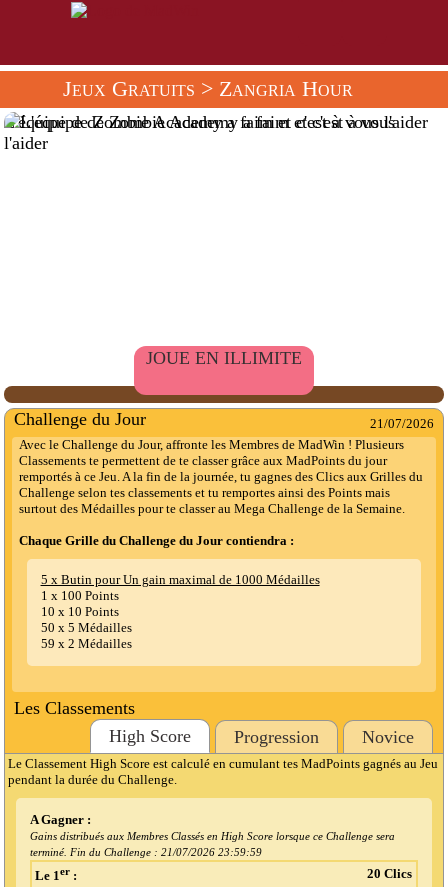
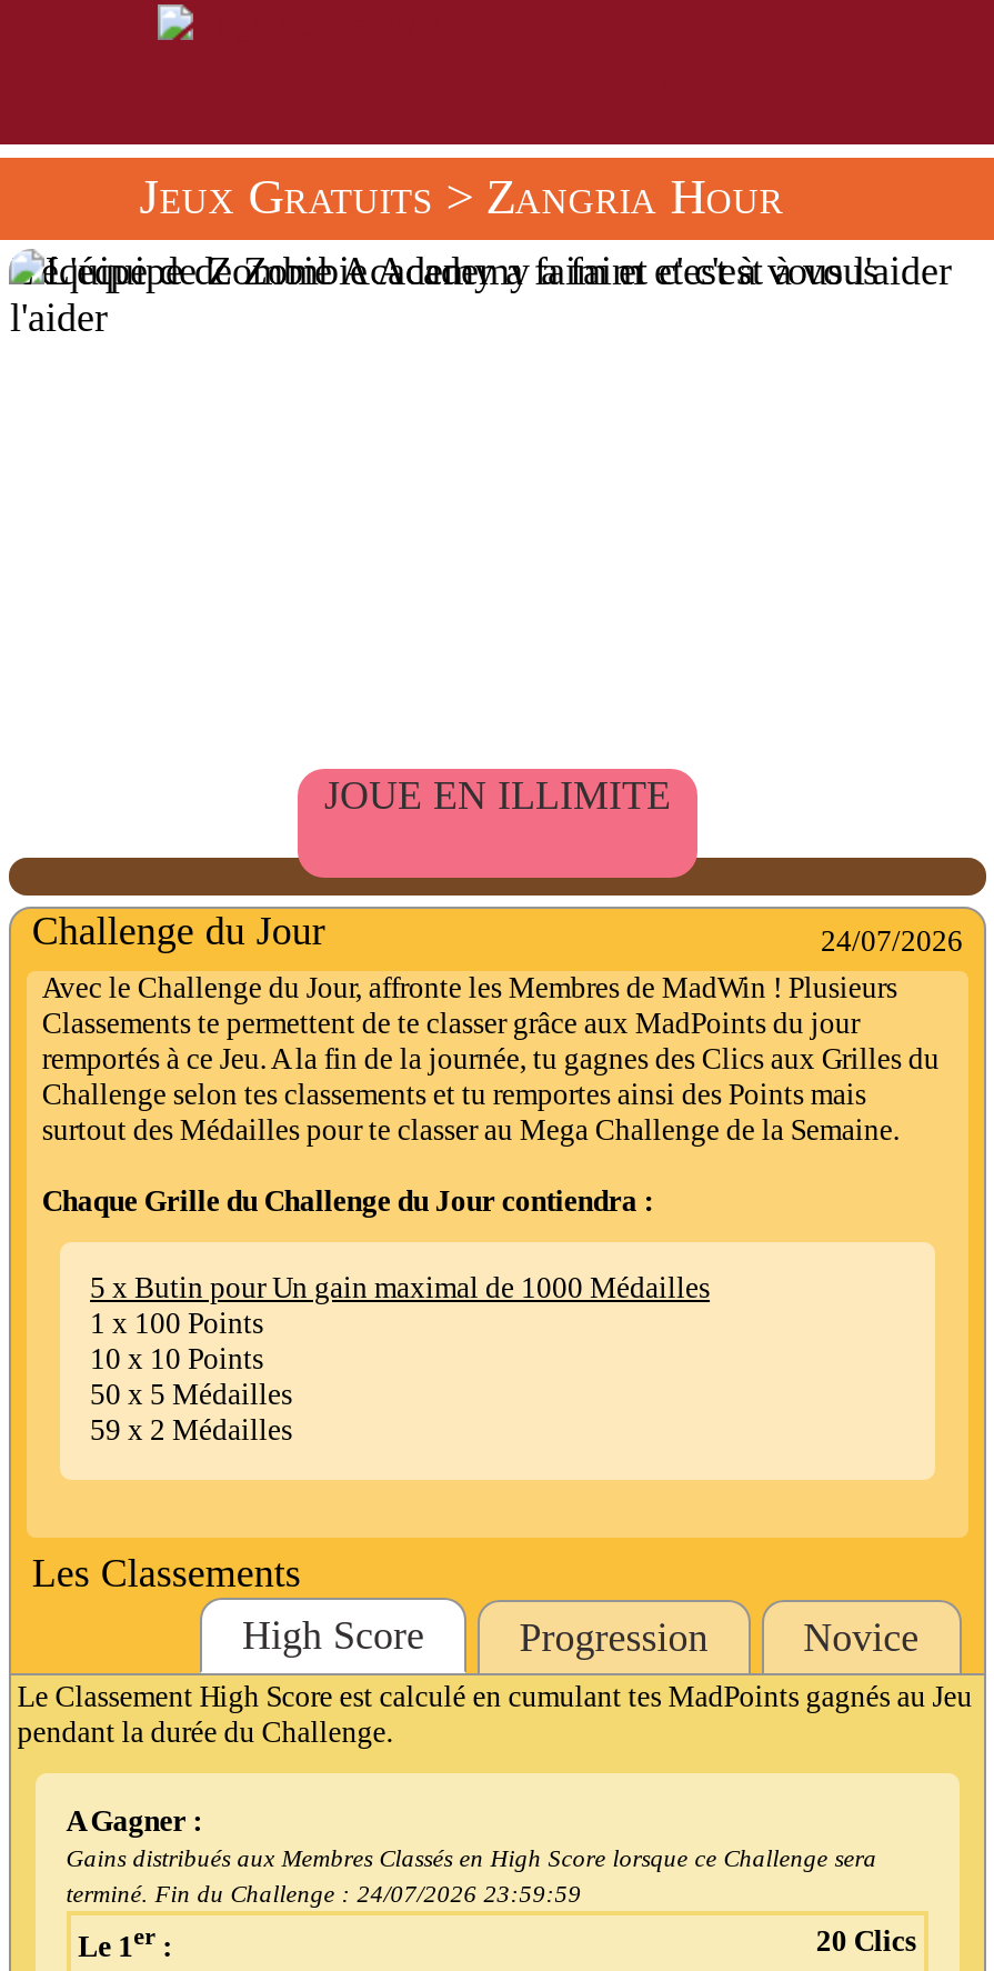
[369,416,433,431] 21/07/2026 -> [821,924,963,958] 24/07/2026
[30,846,262,858] terminé. Fin du Challenge : 21/07/2026 23:59:59 -> [66,1879,582,1906] terminé. Fin du Challenge : 24/07/2026 23:59:59

